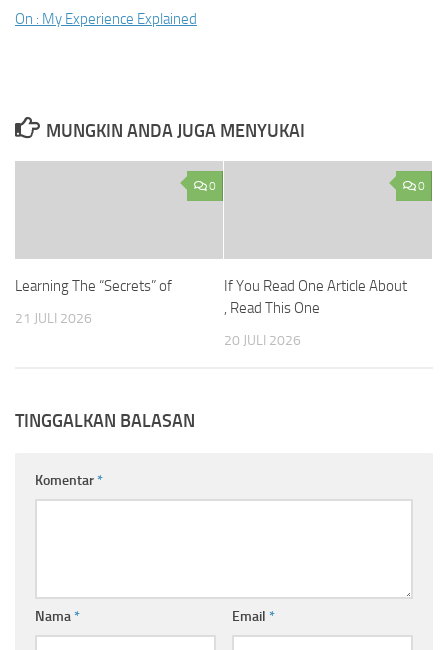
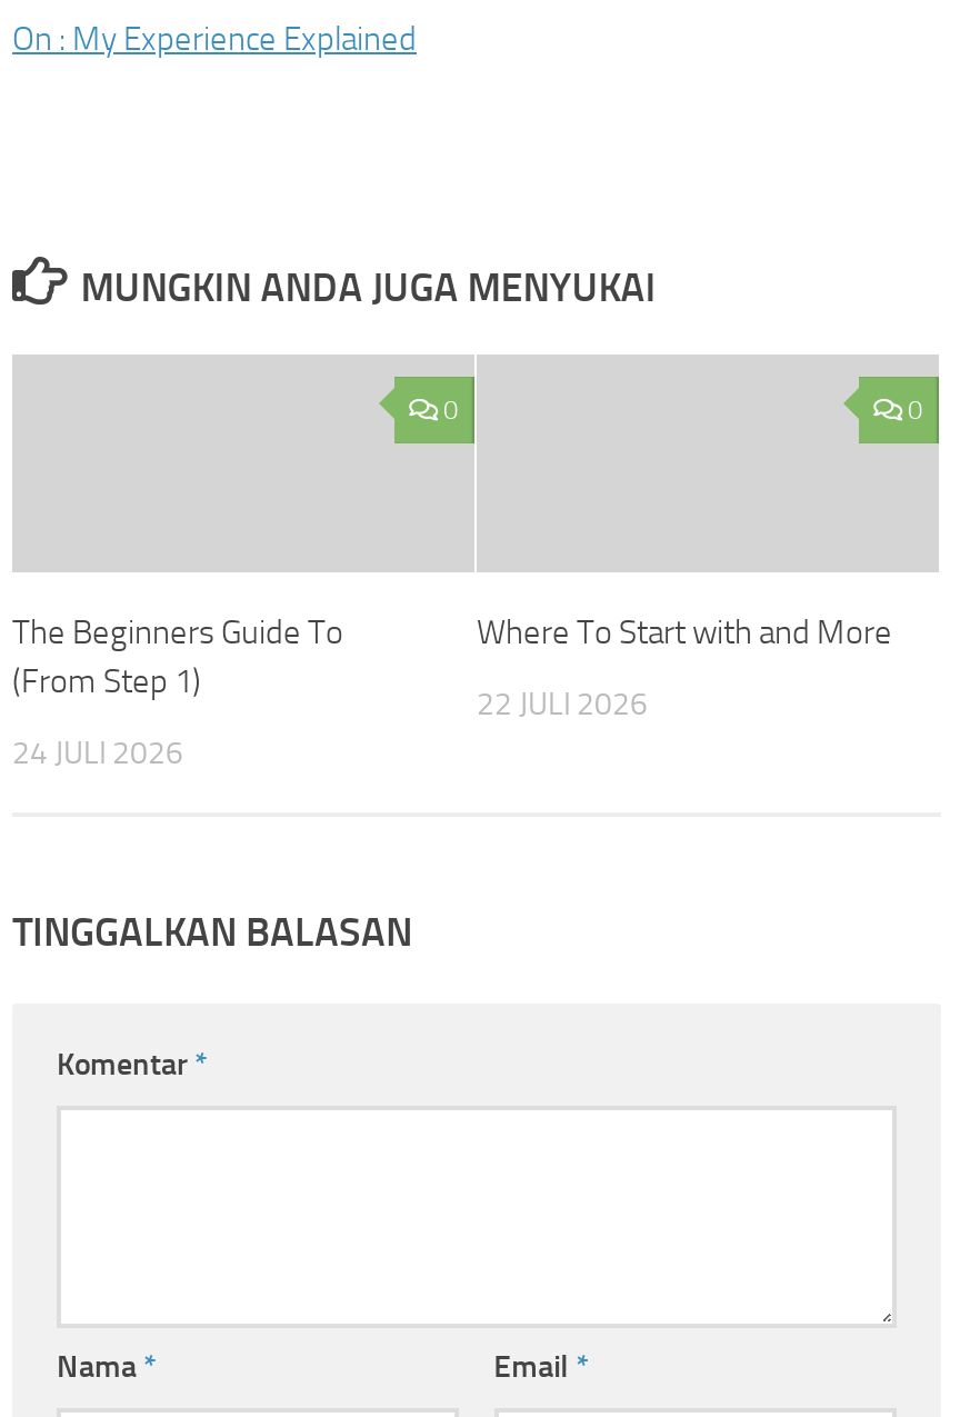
[15,277,172,295] Learning The “Secrets” of -> [12,612,343,701] The Beginners Guide To | (From Step 1)
[224,277,407,317] If You Read One Article About | , Read This One -> [477,612,892,652] Where To Start with and More
[15,310,92,327] 21 JULI 2026 -> [12,735,183,772] 24 JULI 2026
[224,332,301,349] 20 JULI 2026 -> [477,686,648,724] 22 JULI 2026

